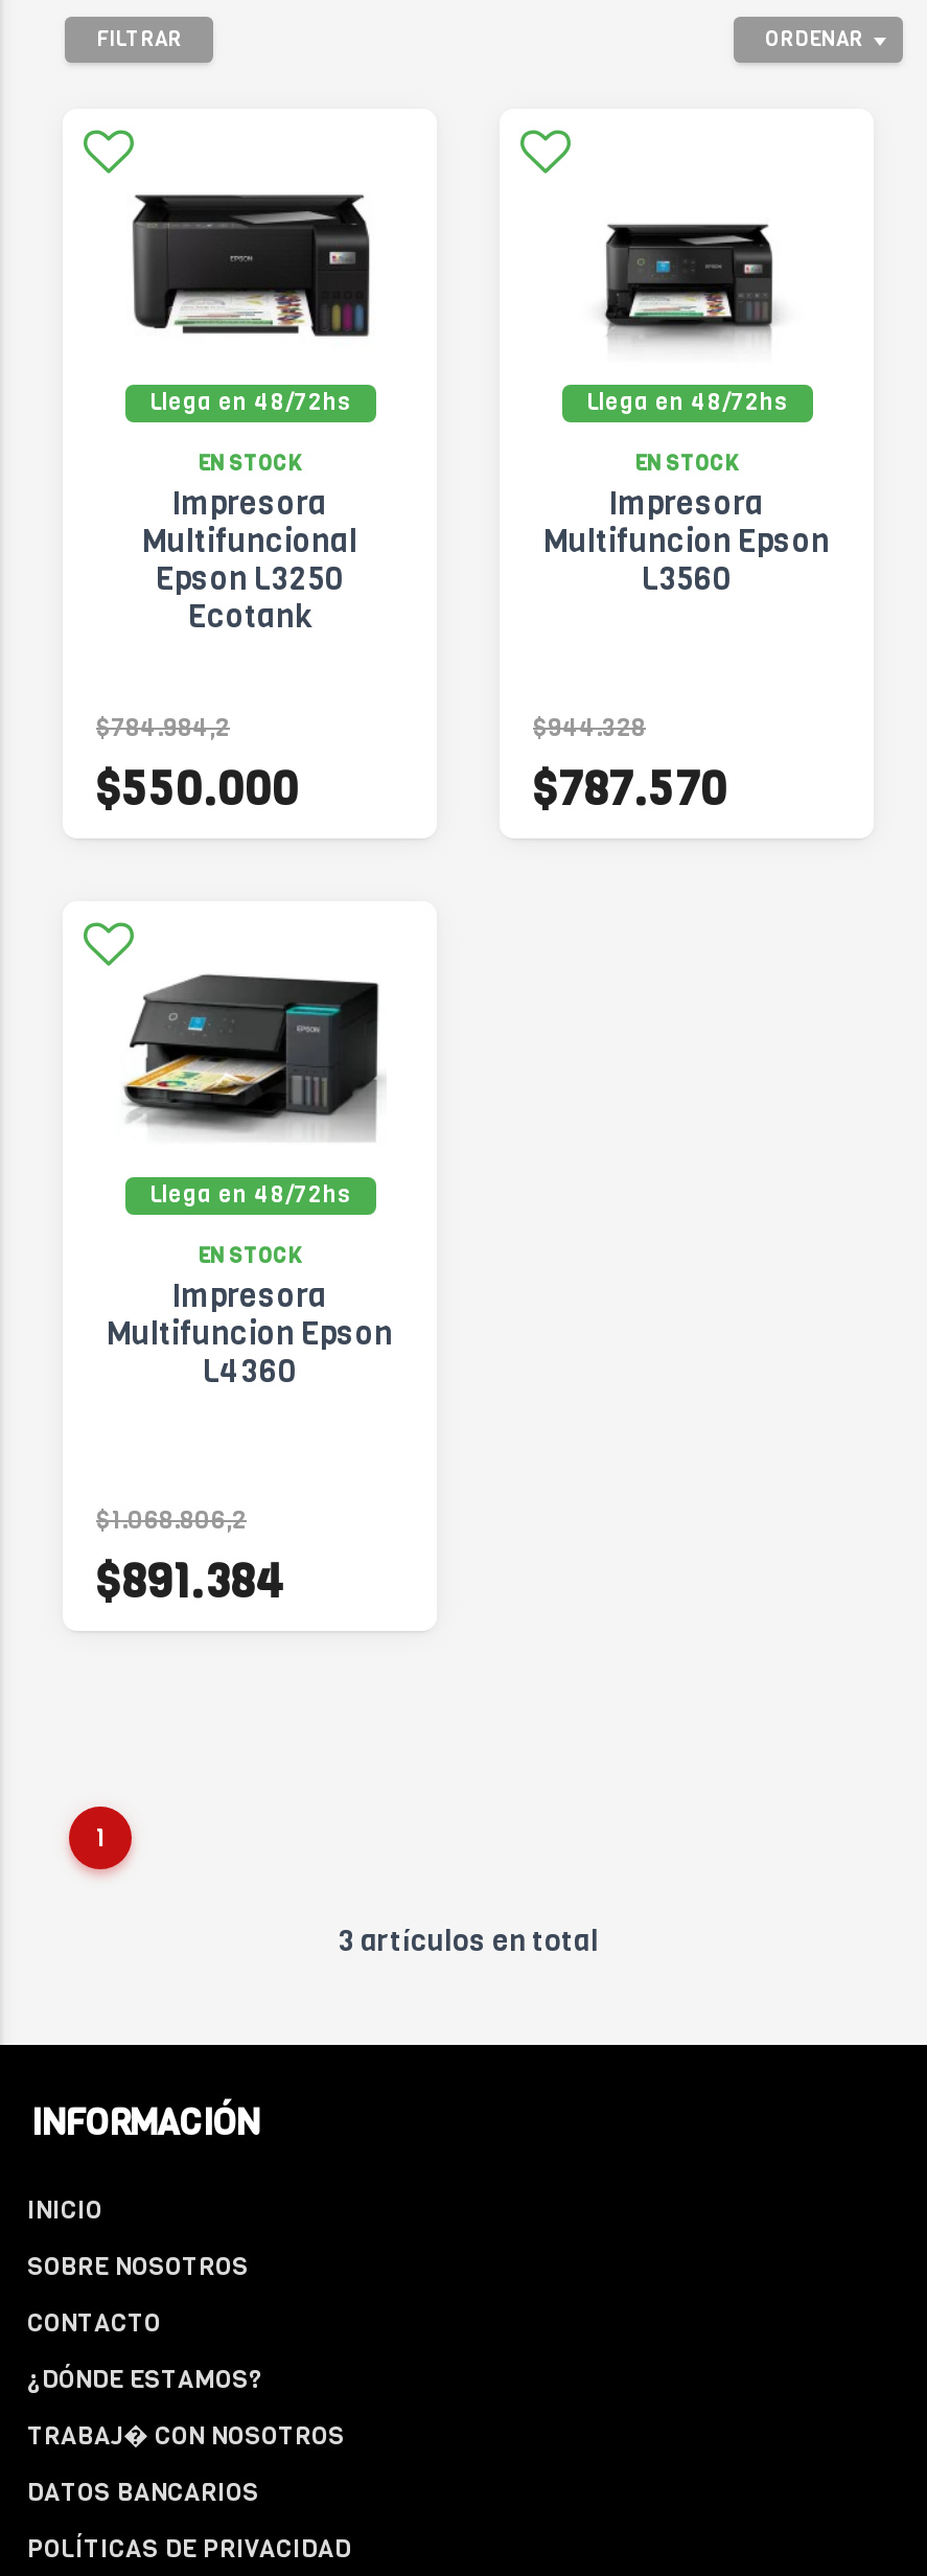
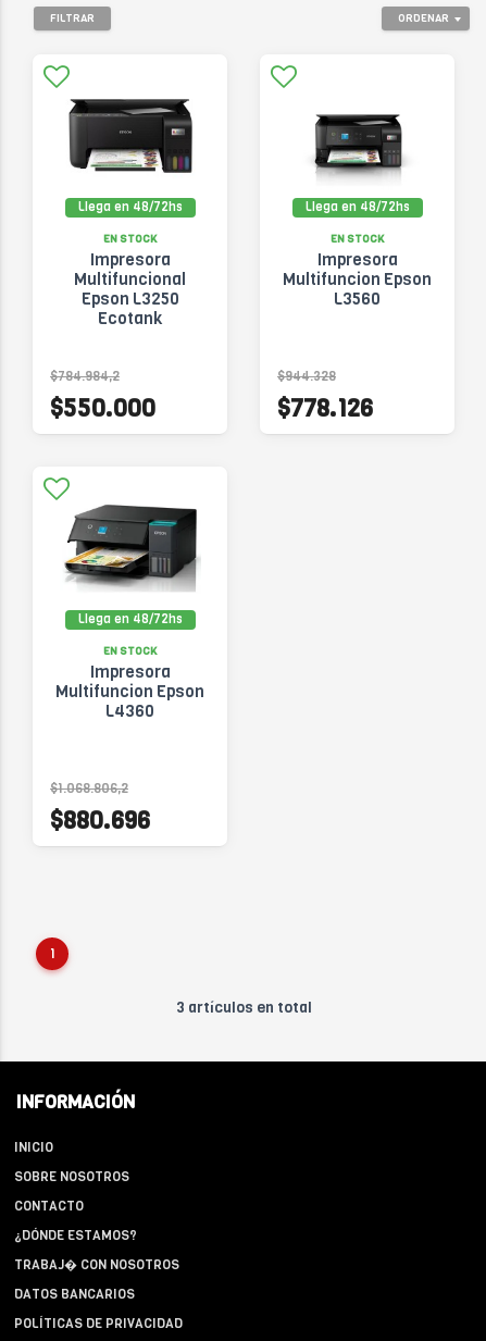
[533,759,727,820] $787.570 -> [277,393,373,424] $778.126
[96,1551,282,1612] $891.384 -> [50,805,150,836] $880.696

